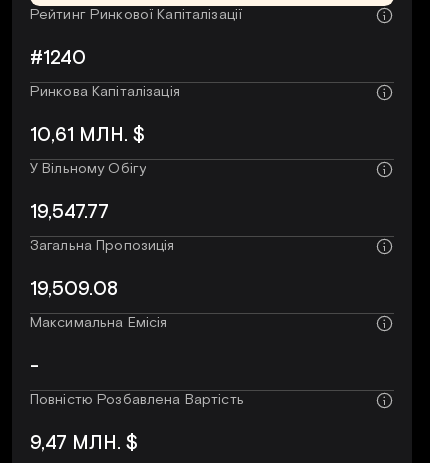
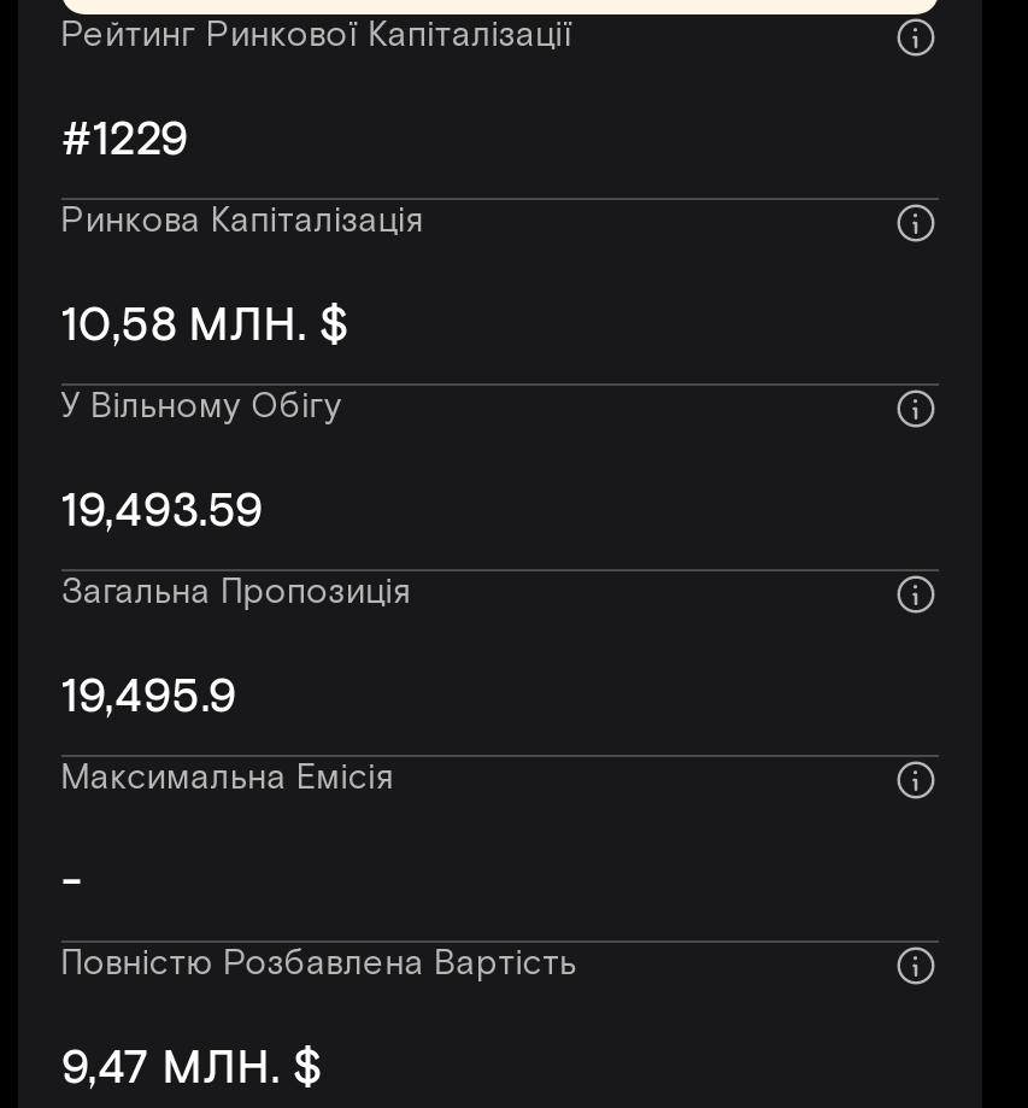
[30,46,86,70] #1240 -> [61,111,189,169] #1229
[30,123,145,147] 10,61 МЛН. $ -> [61,296,348,354] 10,58 МЛН. $
[30,200,109,224] 19,547.77 -> [61,482,263,540] 19,493.59
[30,277,118,301] 19,509.08 -> [61,667,237,725] 19,495.9

